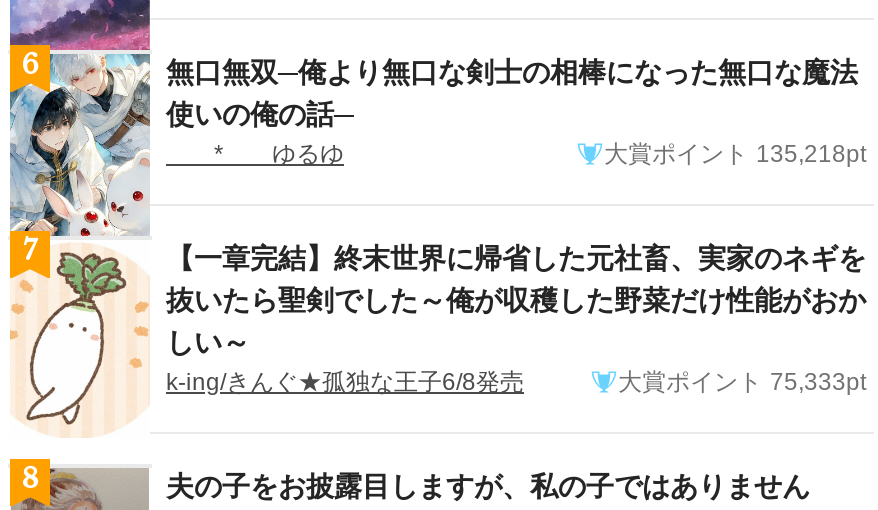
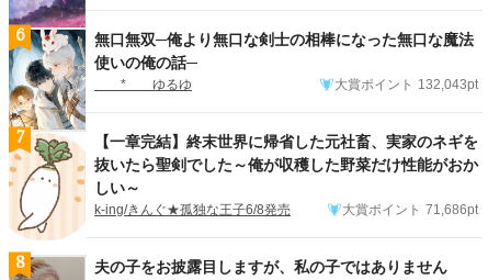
[10,52,152,238] [image] -> [8,29,87,131] [image]
[604,141,866,169] 大賞ポイント 135,218pt -> [334,77,478,93] 大賞ポイント 132,043pt
[618,369,866,397] 大賞ポイント 75,333pt -> [342,203,478,218] 大賞ポイント 71,686pt

